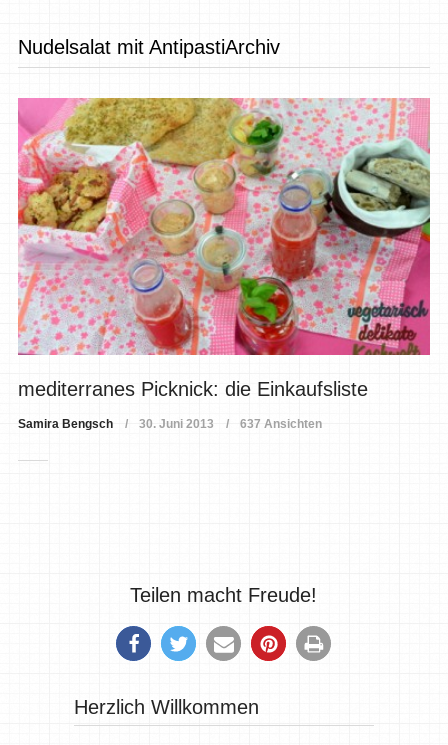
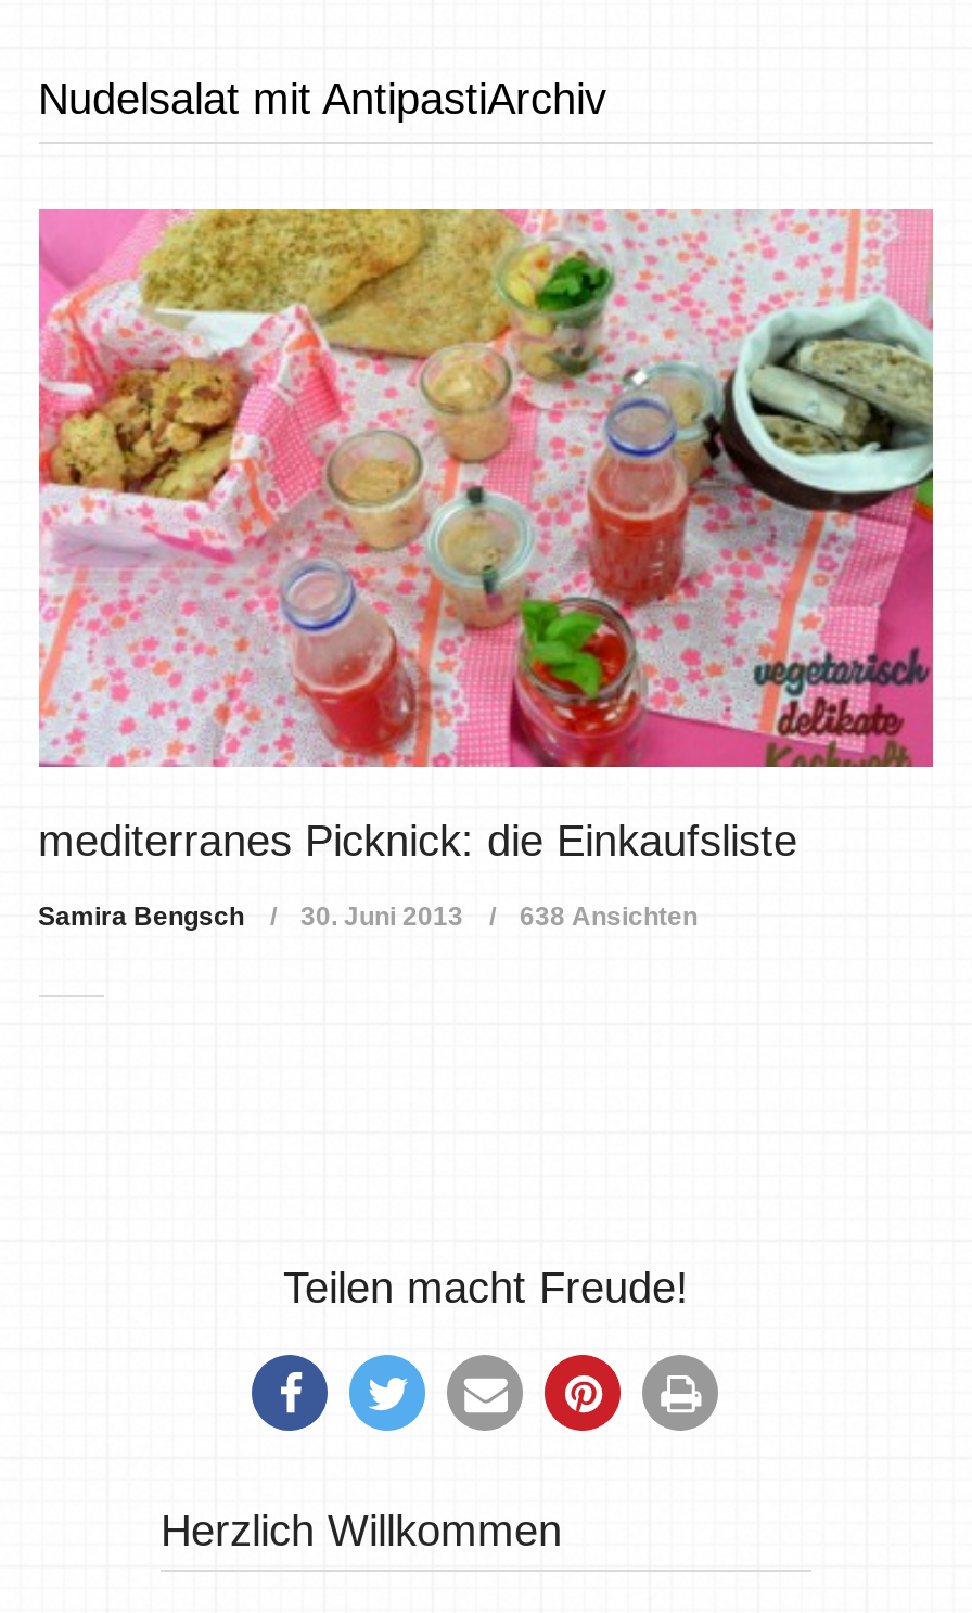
[17,417,321,431] Samira Bengsch 30. Juni 2013 637 Ansichten -> [38,901,698,932] Samira Bengsch 30. Juni 2013 638 Ansichten

